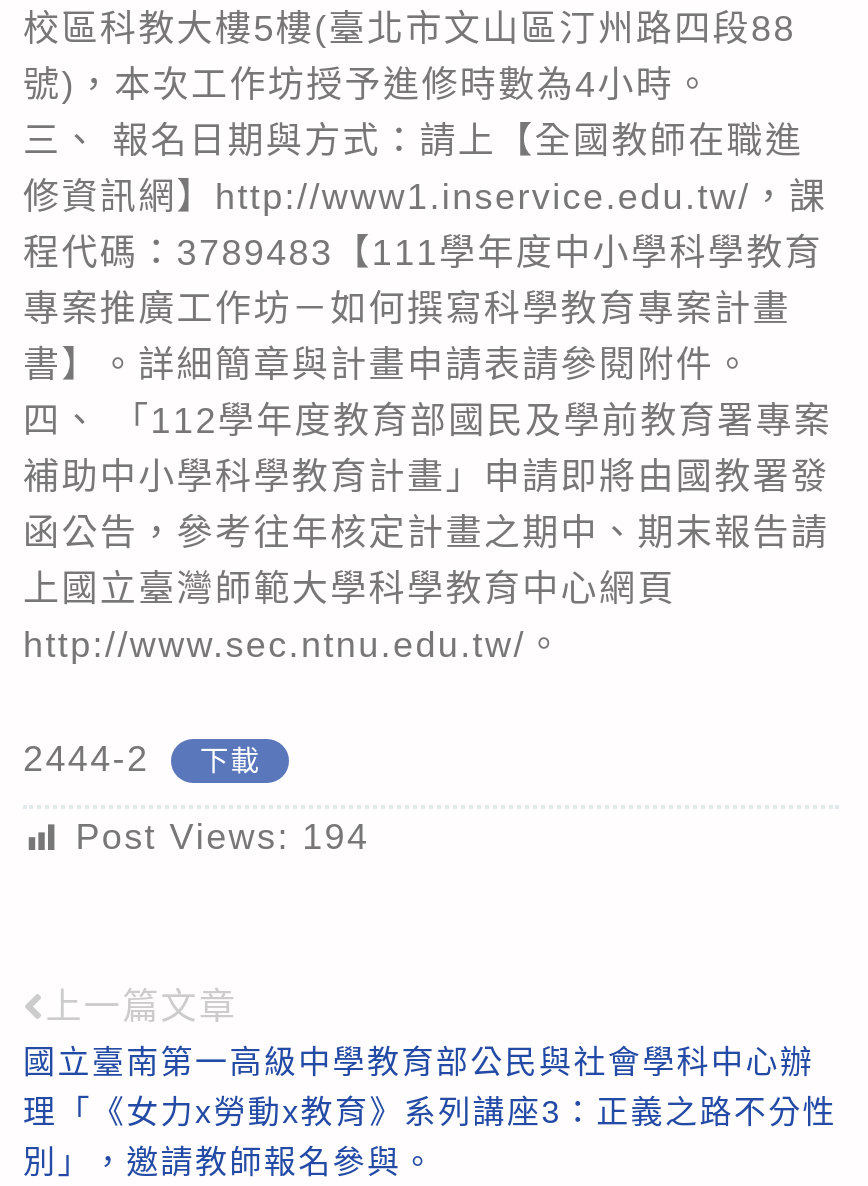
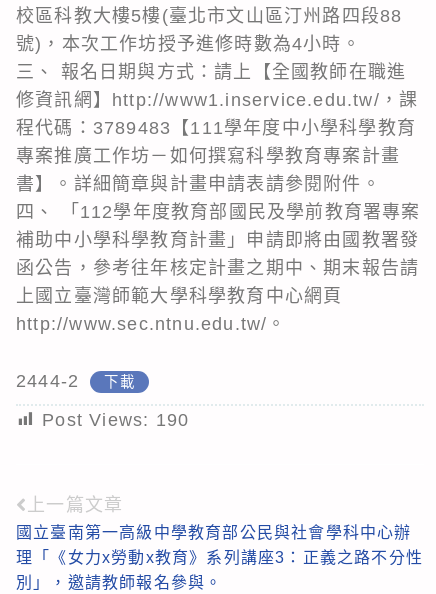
[75,817,369,857] Post Views: 194 -> [42,410,189,430] Post Views: 190

